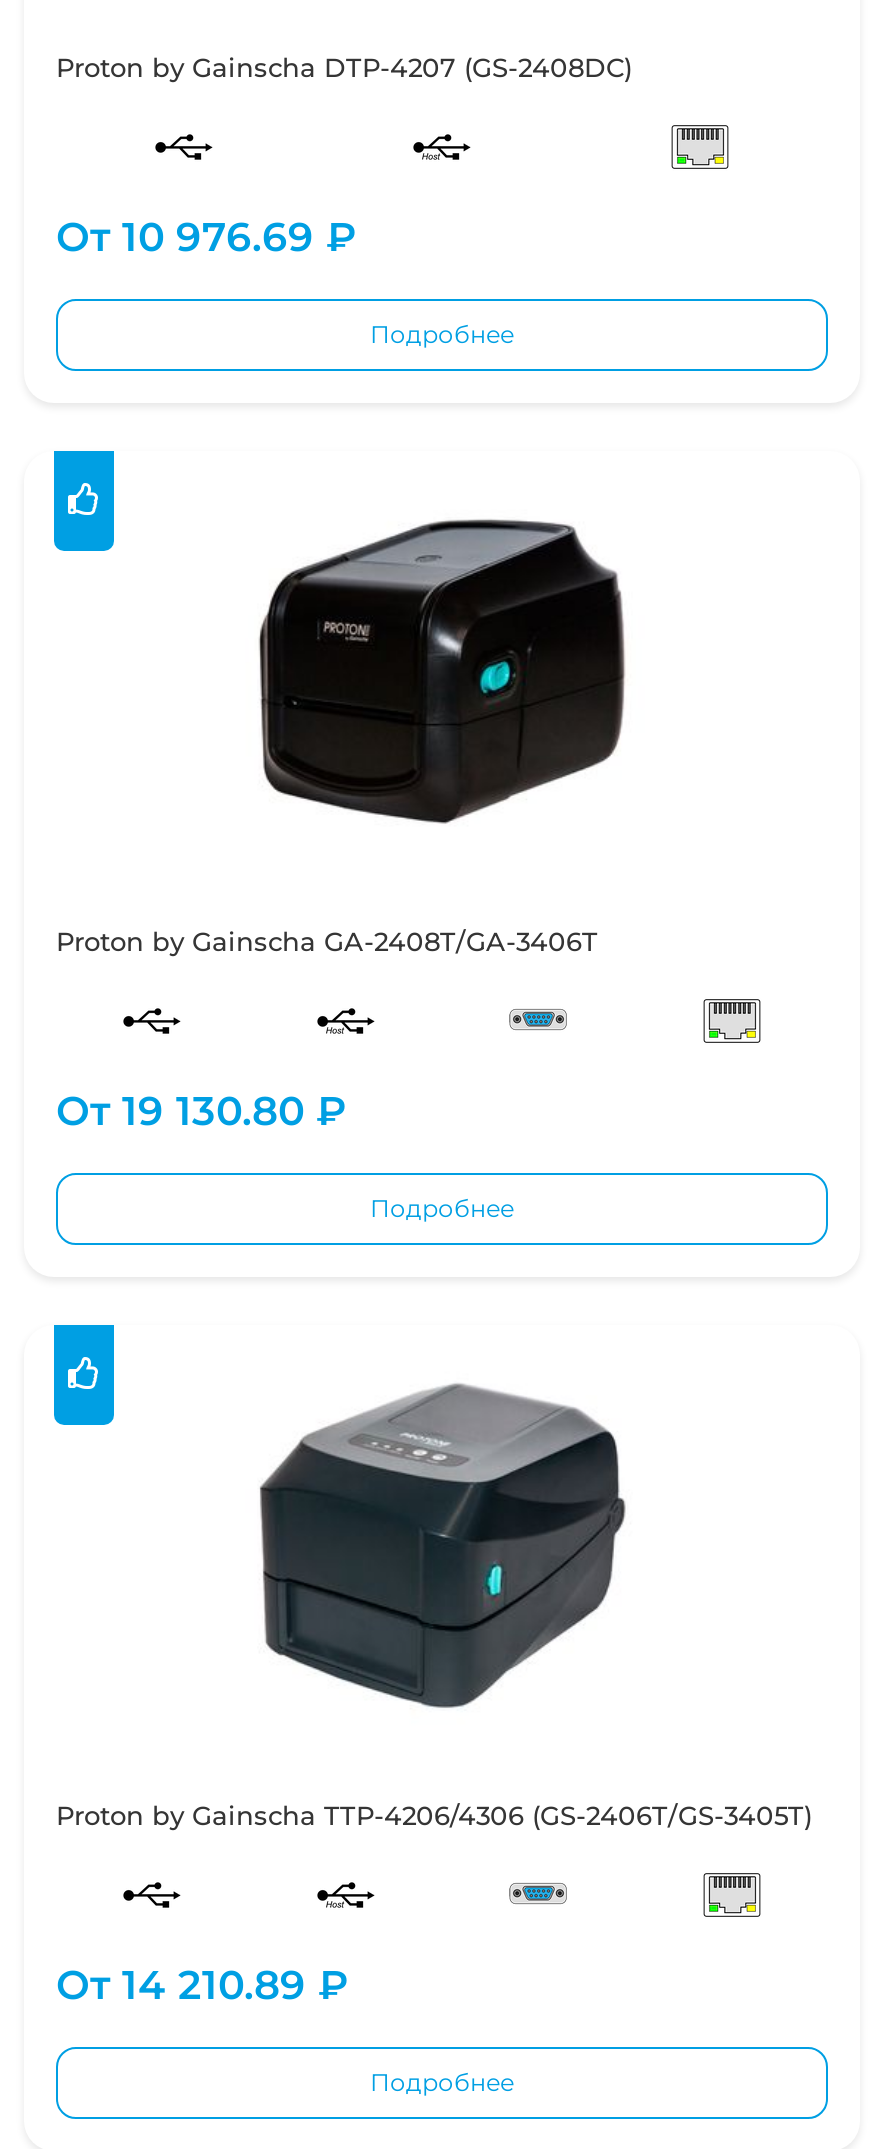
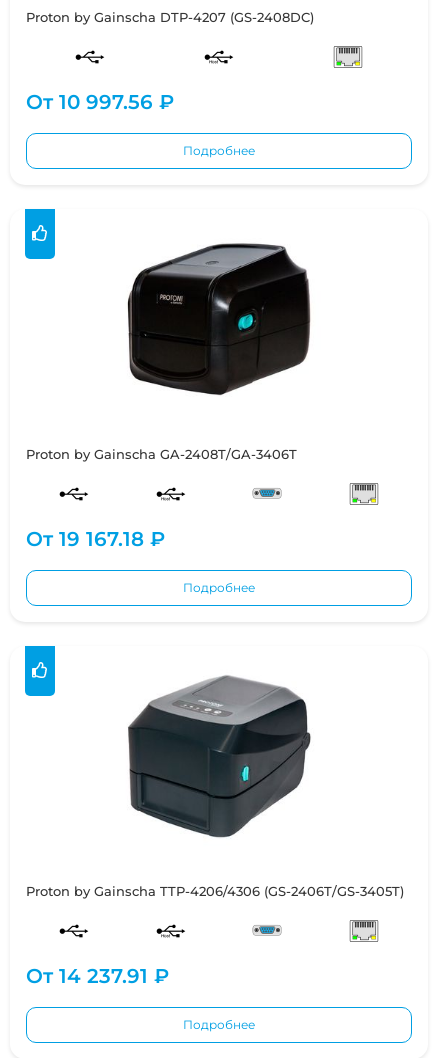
[56,213,356,261] От 10 976.69 ₽ -> [26,90,174,114] От 10 997.56 ₽
[56,1087,346,1135] От 19 130.80 ₽ -> [26,527,165,551] От 19 167.18 ₽
[56,1961,348,2009] От 14 210.89 ₽ -> [26,964,169,988] От 14 237.91 ₽

